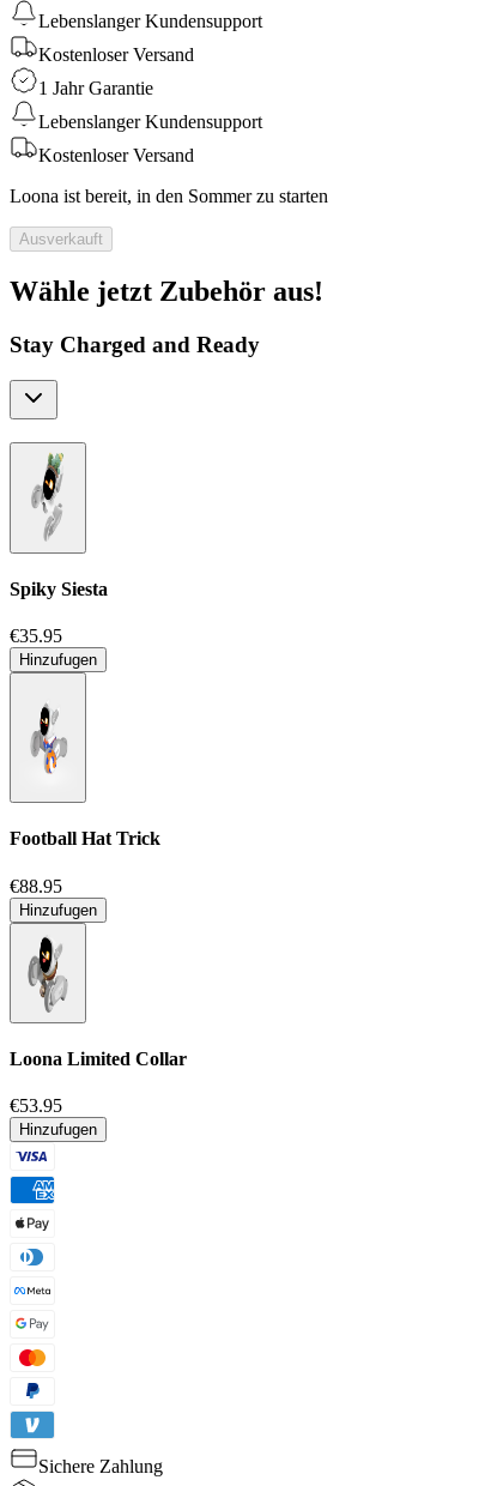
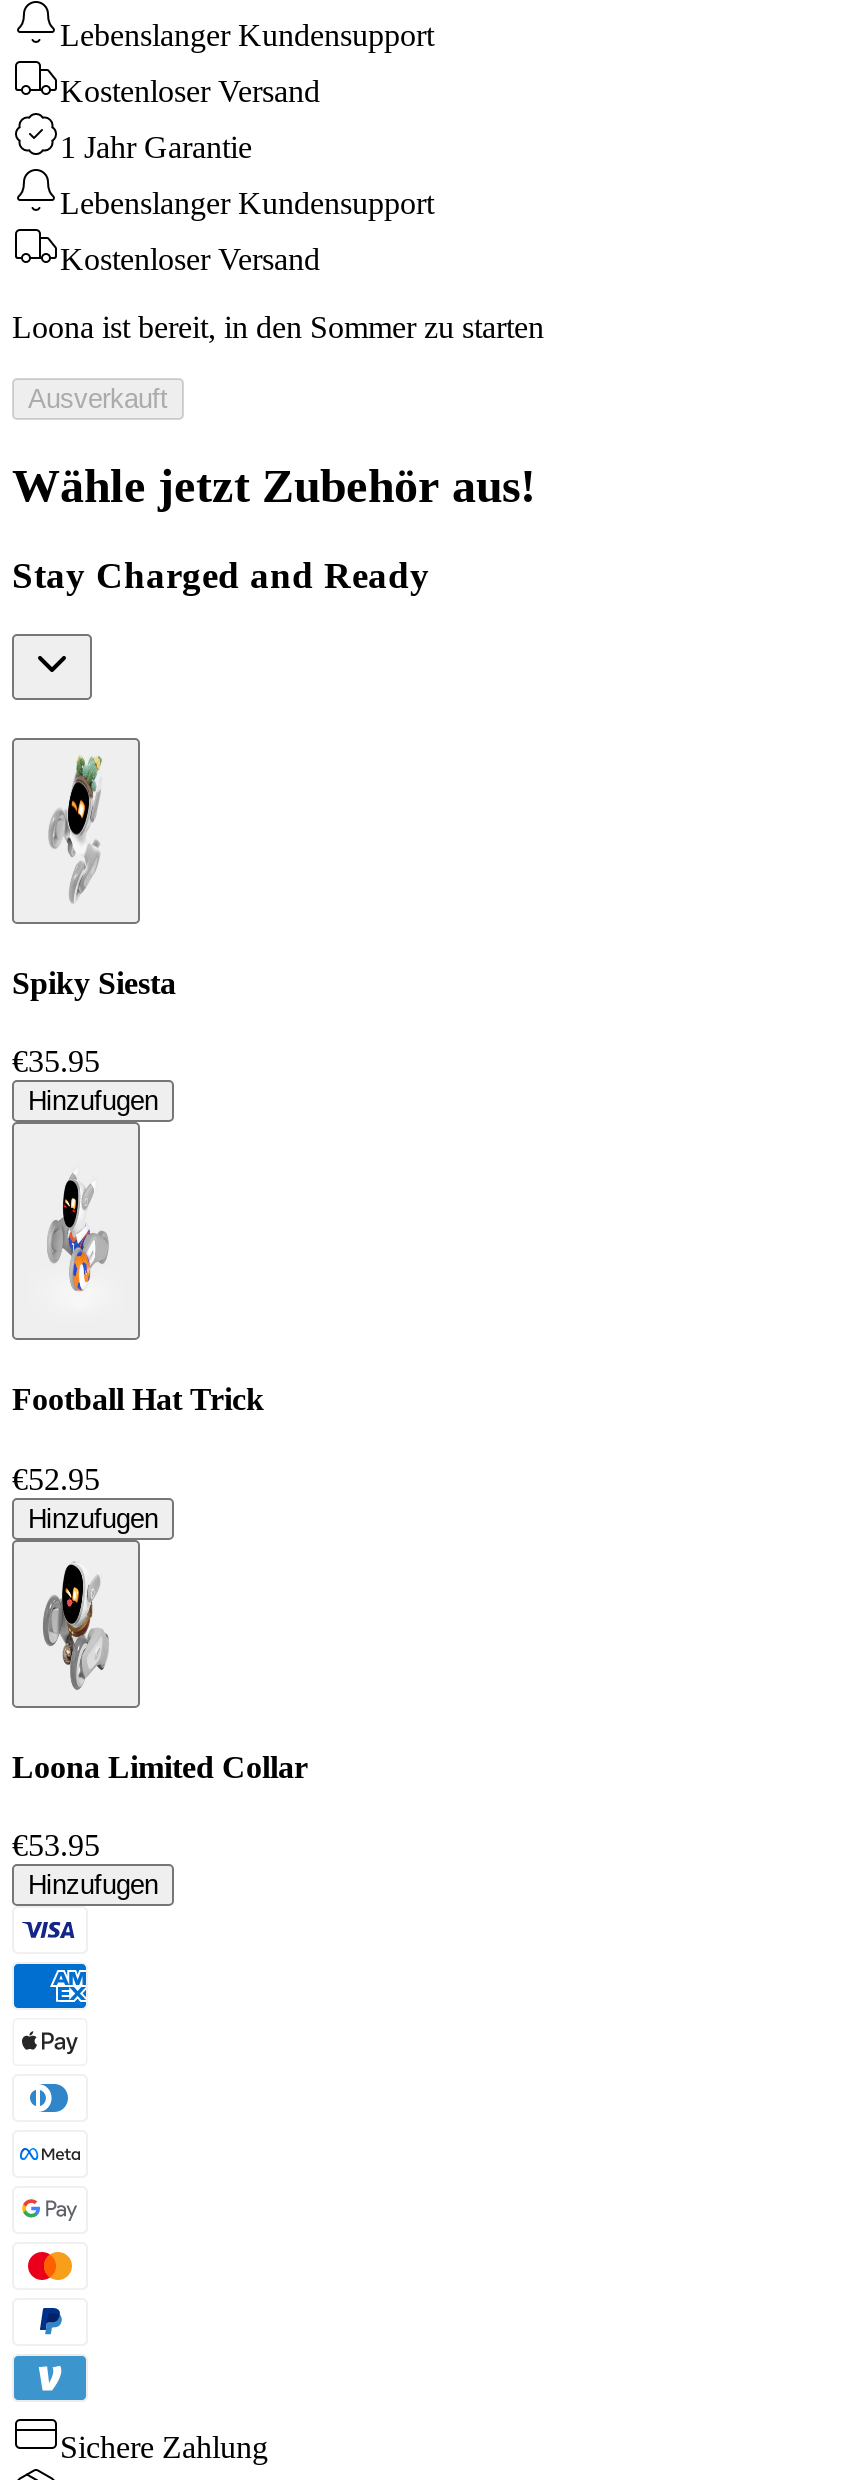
[10,876,62,896] €88.95 -> [12,1461,100,1495] €52.95

